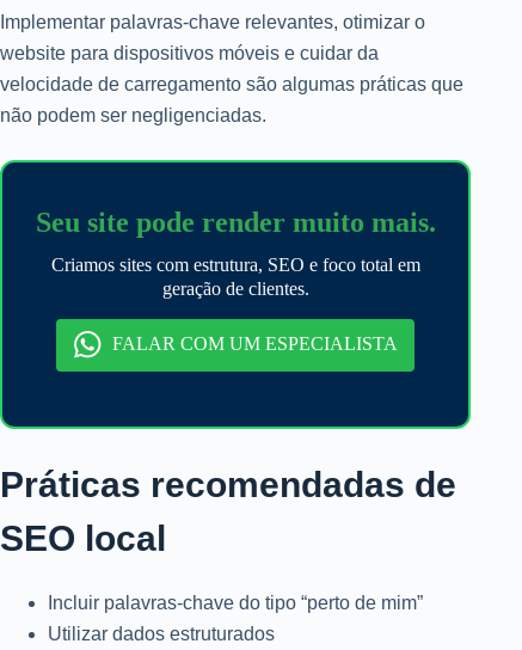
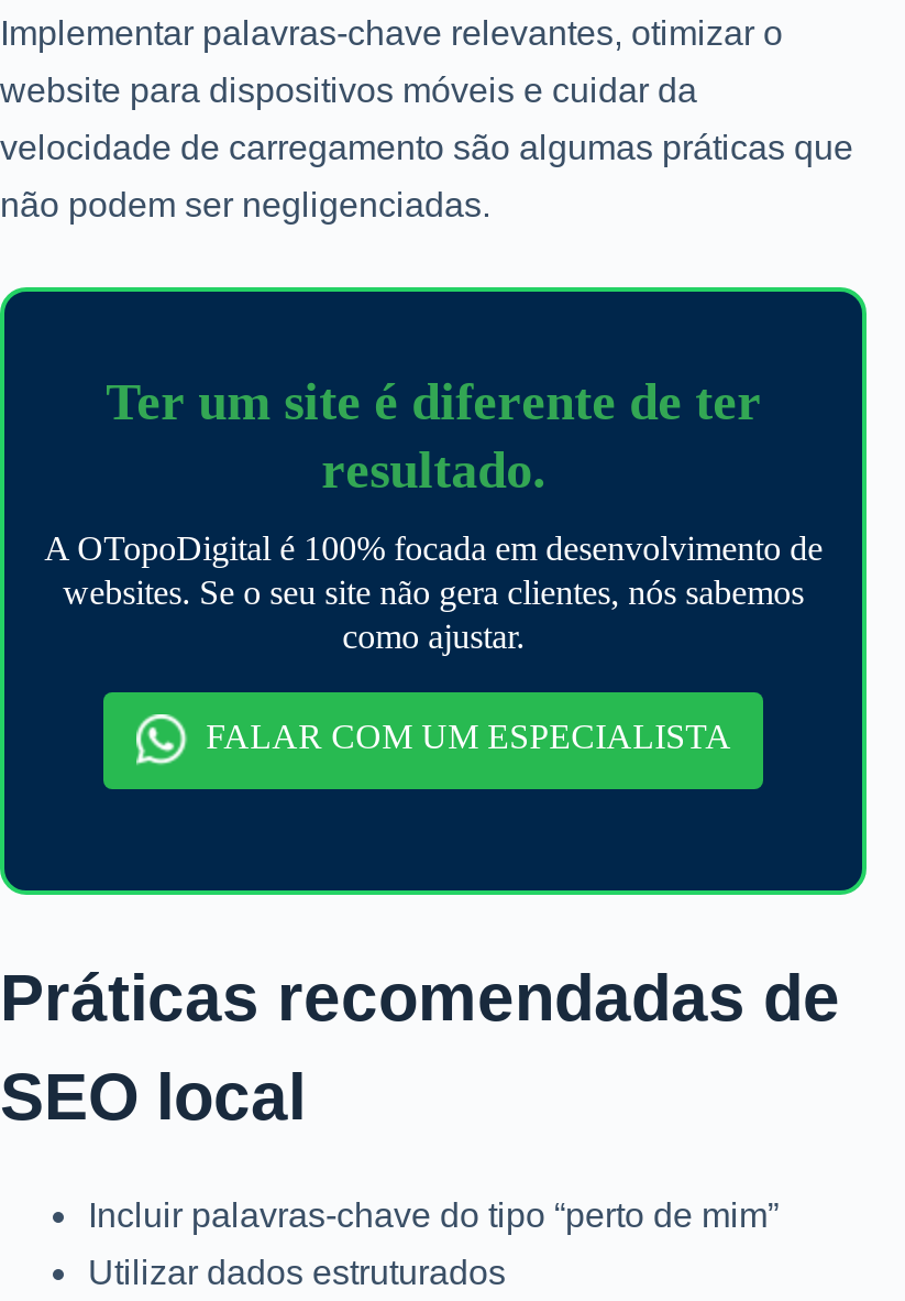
[35,206,436,237] Seu site pode render muito mais. -> [106,372,761,498] Ter um site é diferente de ter | resultado.
[51,254,420,298] Criamos sites com estrutura, SEO e foco total em | geração de clientes. -> [44,528,823,654] A OTopoDigital é 100% focada em desenvolvimento de | websites. Se o seu site não gera clientes, nós sabemos | como ajustar.

